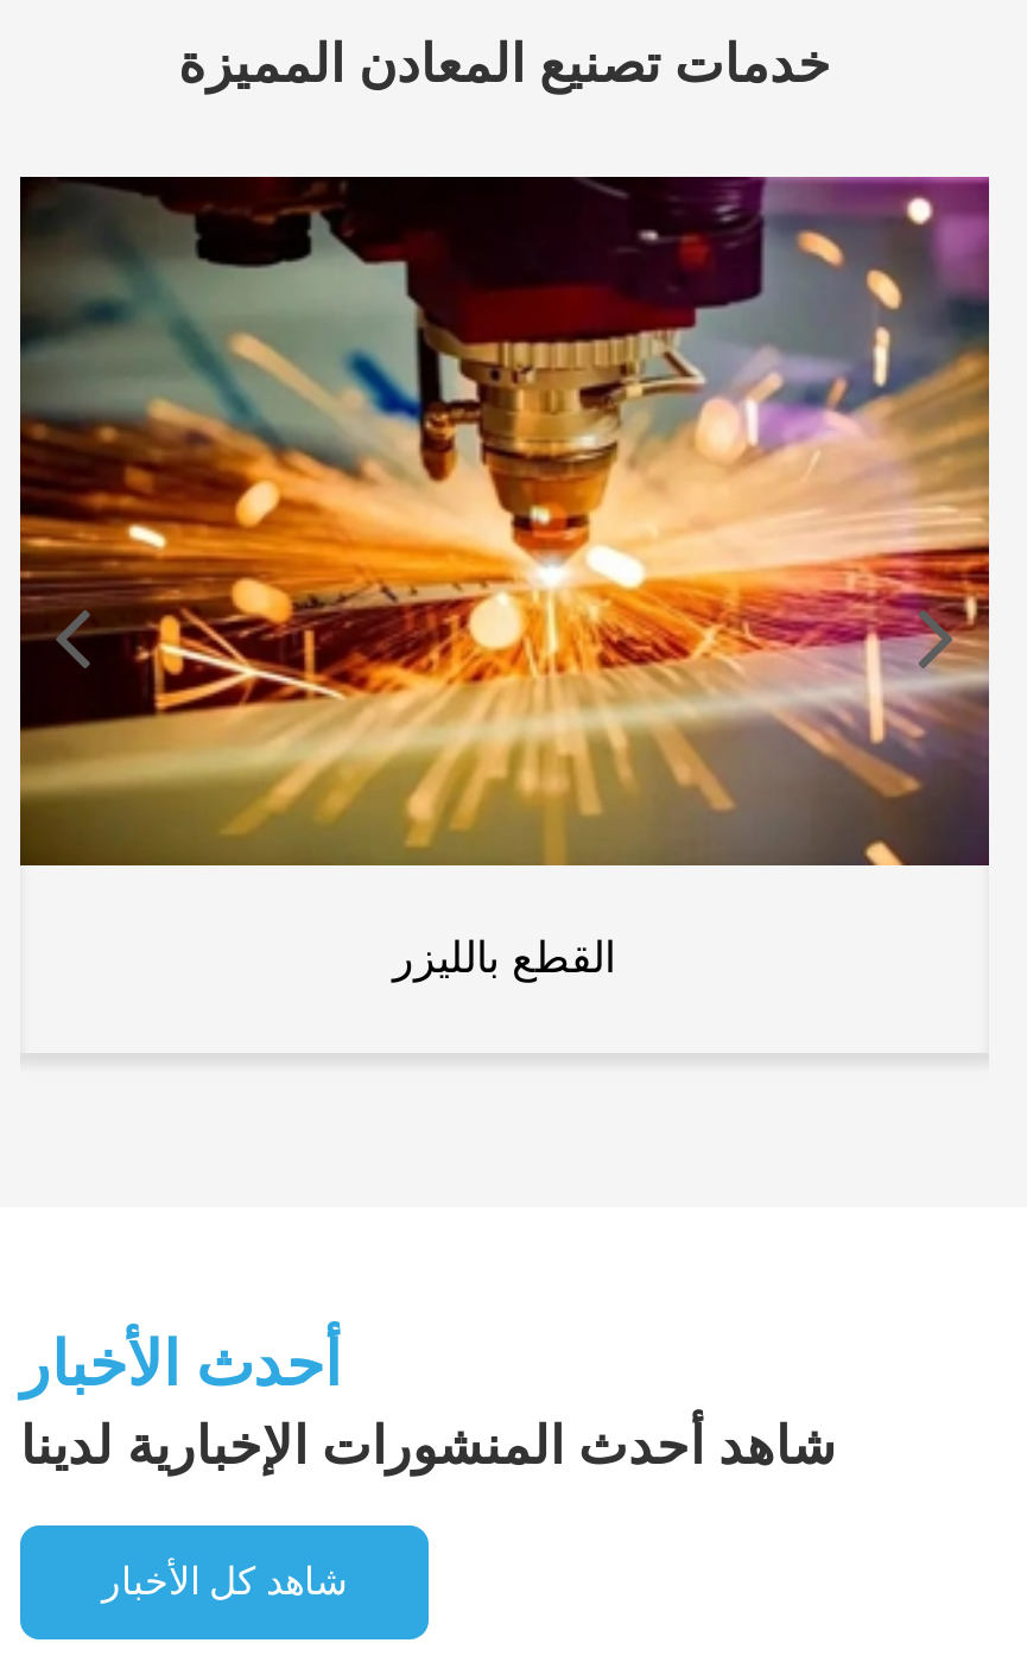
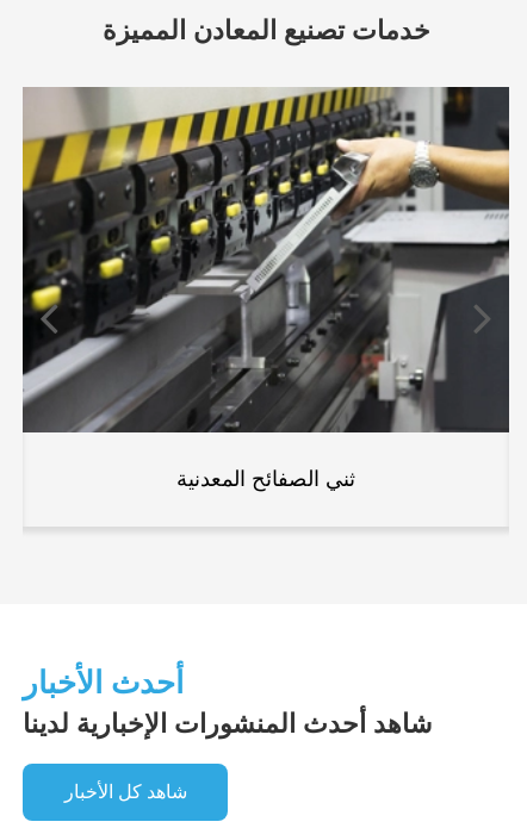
[18,175,991,982] [image] | القطع بالليزر -> [21,86,510,491] [image] | ثني الصفائح المعدنية

